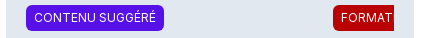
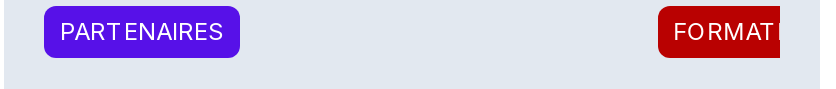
[34,10,156,25] CONTENU SUGGÉRÉ -> [60,15,224,45] PARTENAIRES

